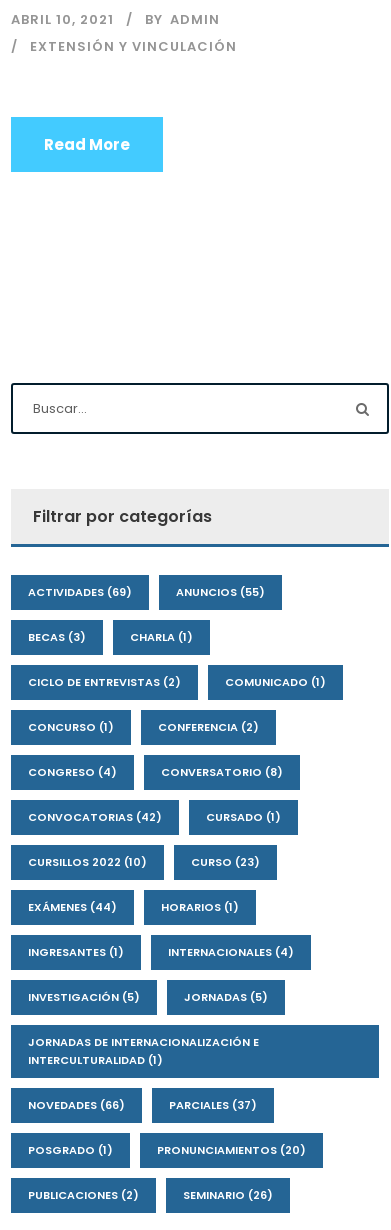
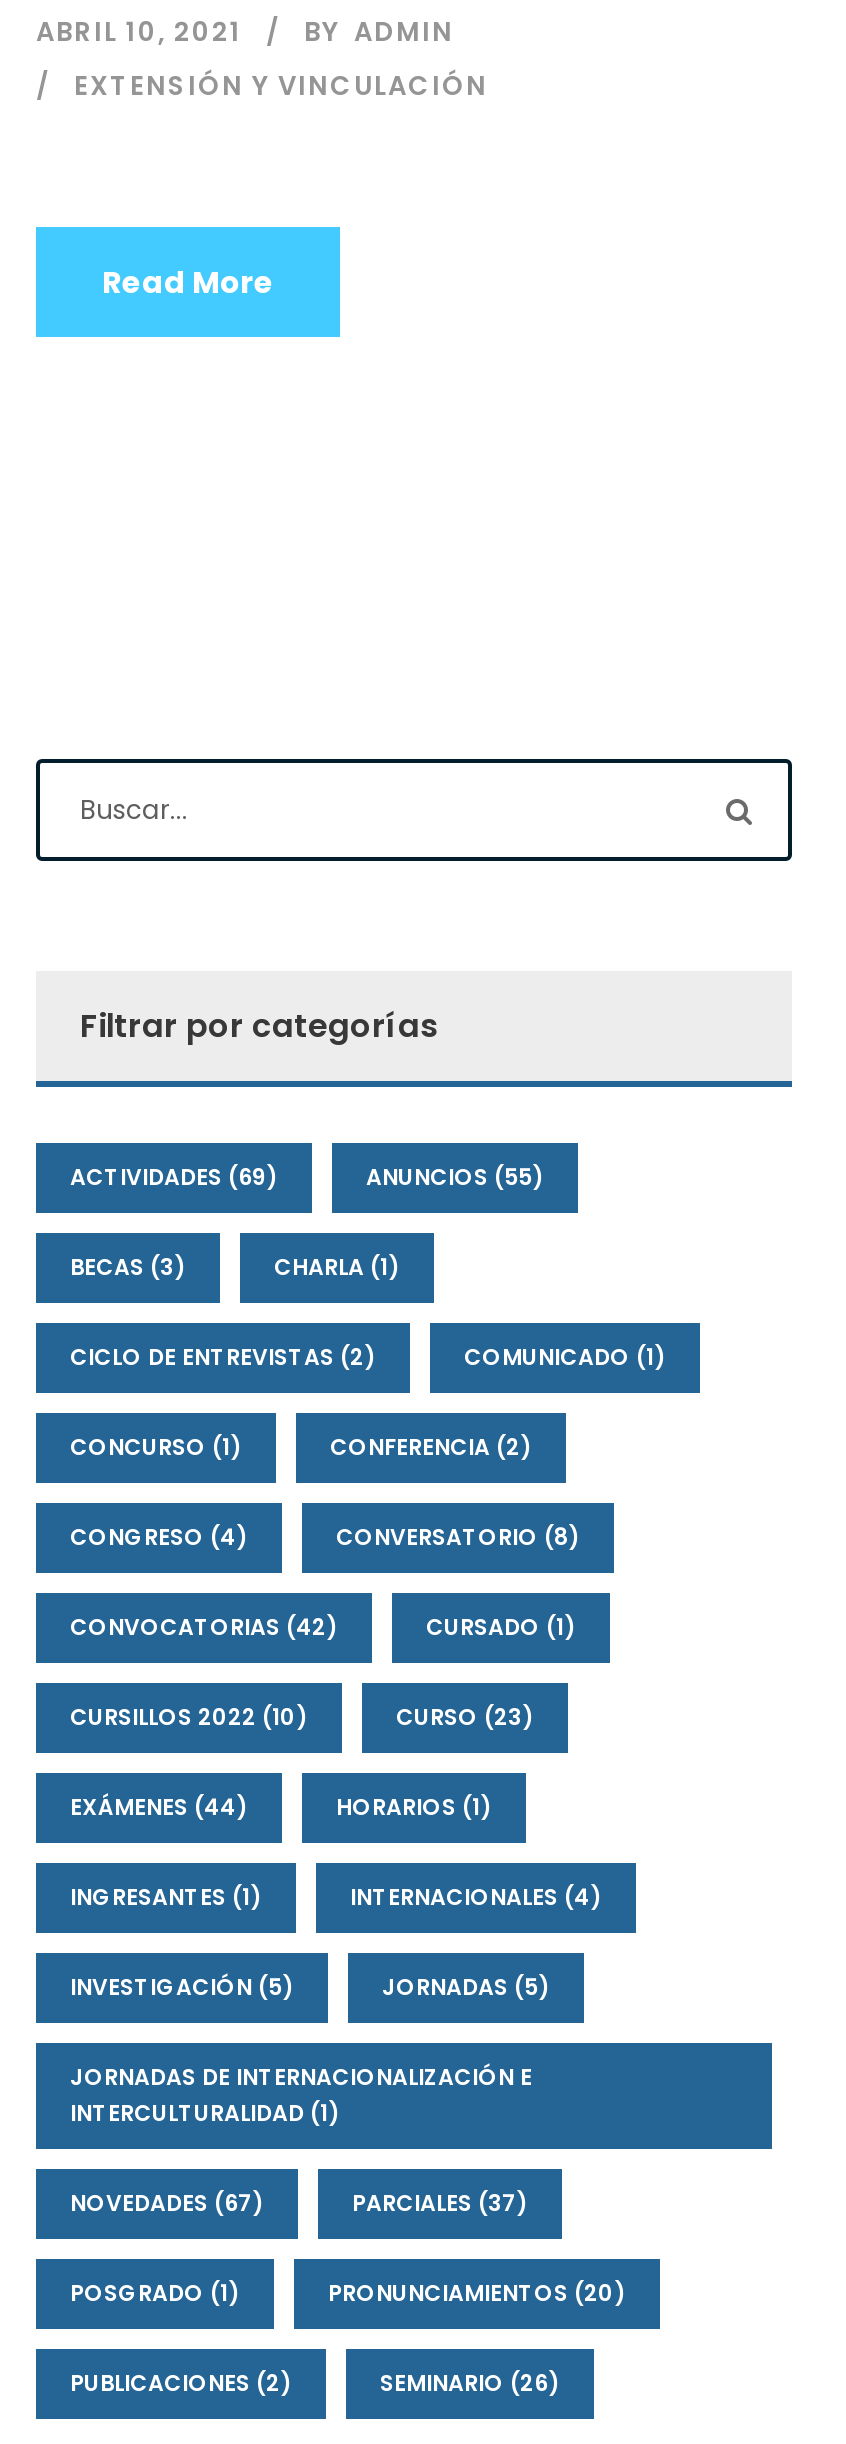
[28,1097,125,1113] NOVEDADES (66) -> [70,2187,264,2219] NOVEDADES (67)

